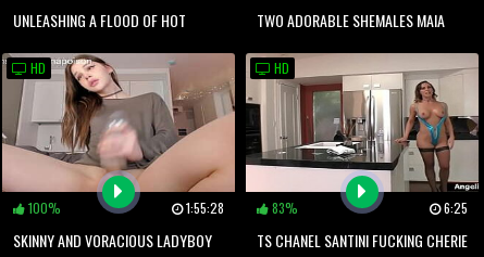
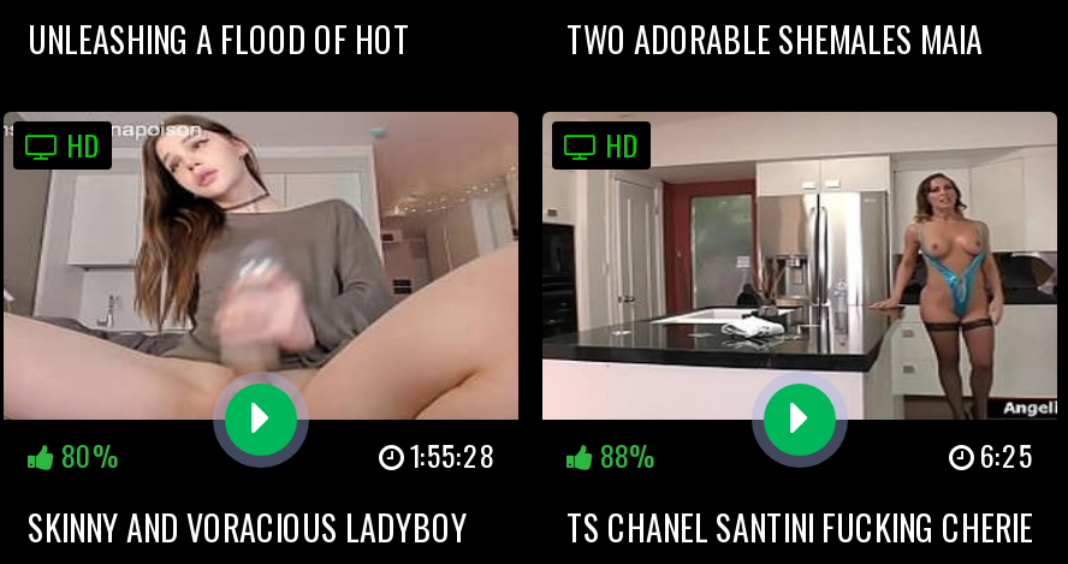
[28,198,61,217] 100% -> [61,434,121,475] 80%
[272,198,298,217] 83% -> [600,434,658,475] 88%

